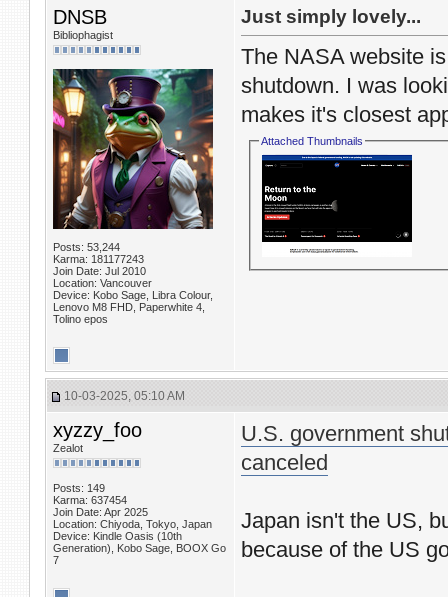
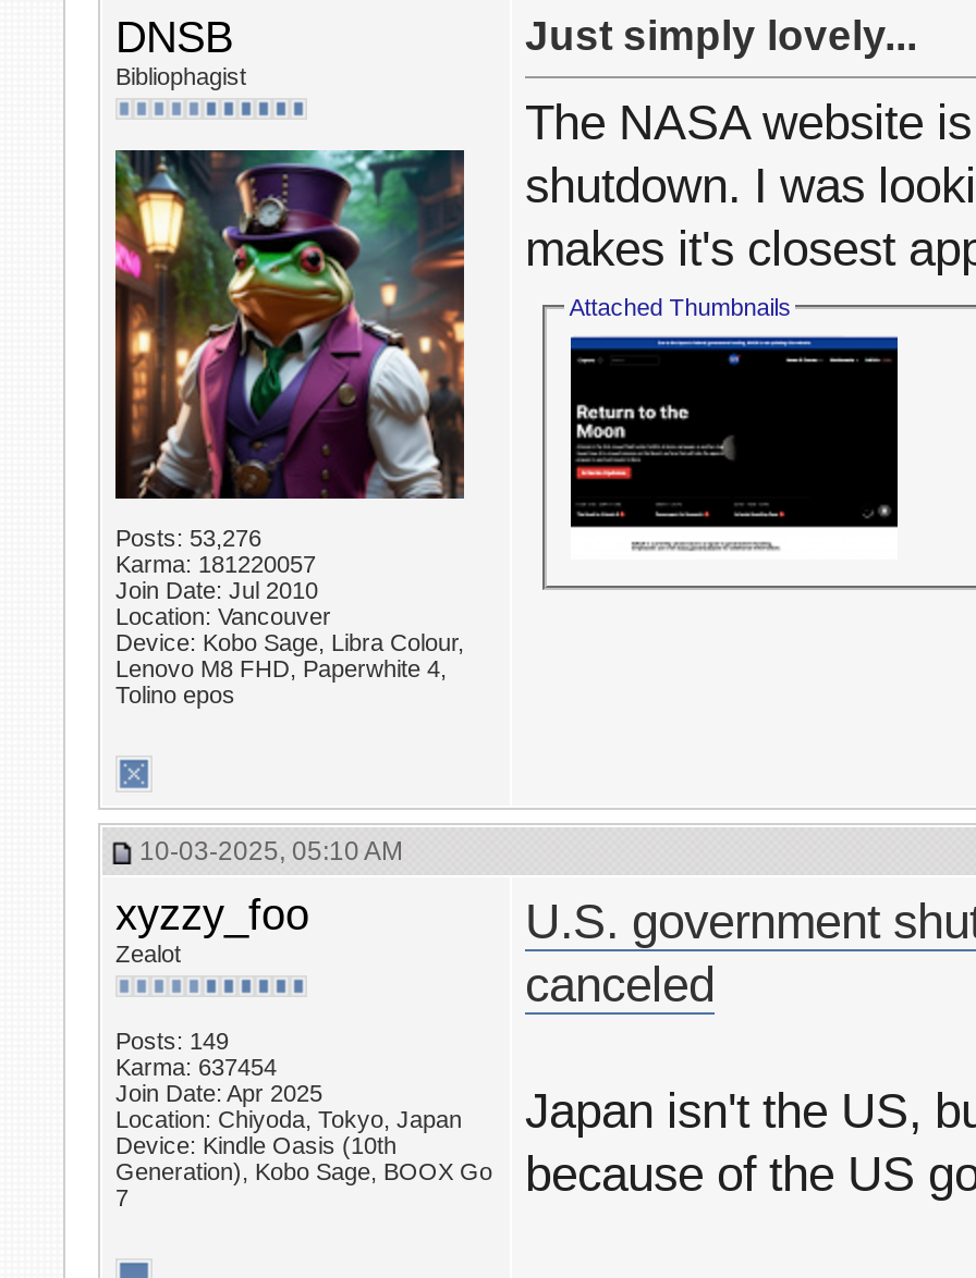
[53,241,120,253] Posts: 53,244 -> [115,525,261,551] Posts: 53,276
[53,253,144,265] Karma: 181177243 -> [115,551,316,577] Karma: 181220057

